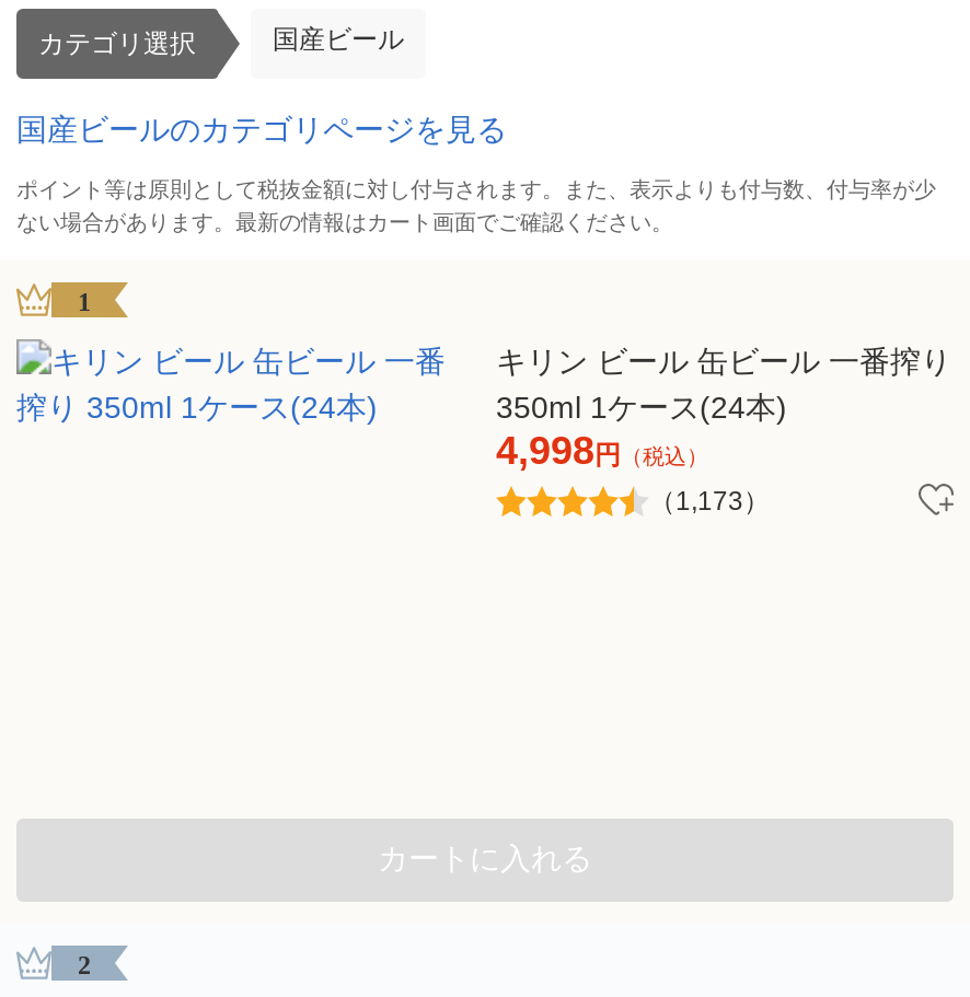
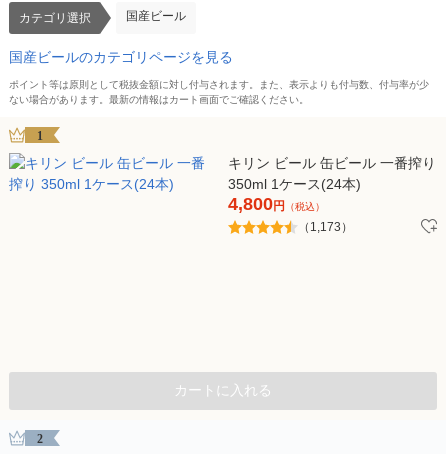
[496,429,708,473] 4,998円（税込） -> [228,194,325,214] 4,800円（税込）

